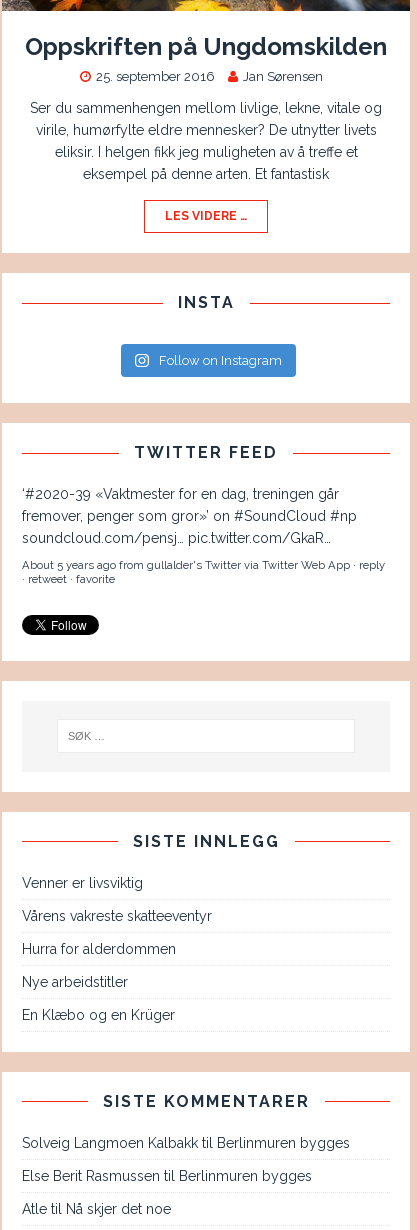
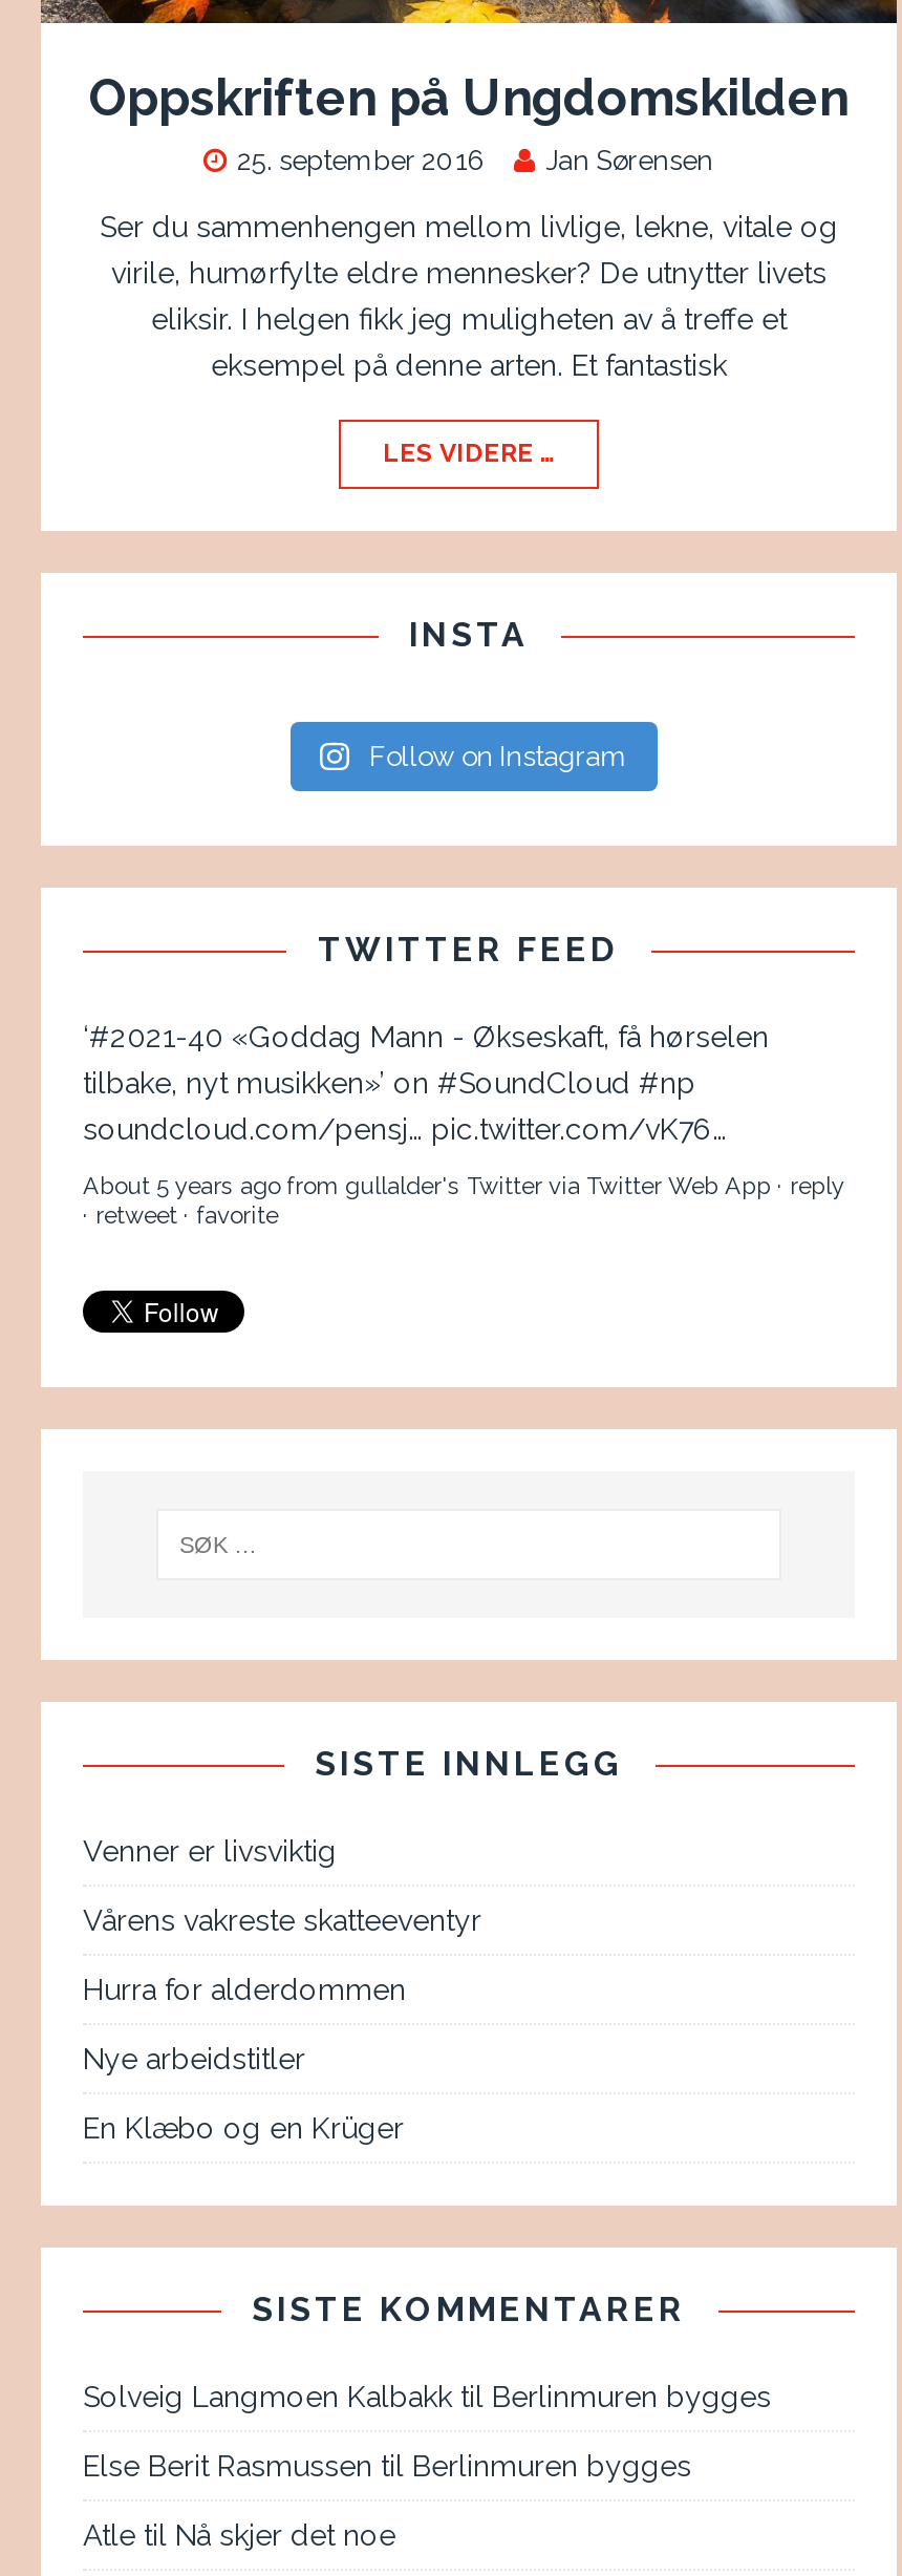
[22,486,357,546] ‘#2020-39 «Vaktmester for en dag, treningen går | fremover, penger som gror»’ on #SoundCloud #np | soundcloud.com/pensj… pic.twitter.com/GkaR… -> [83,1021,769,1146] ‘#2021-40 «Goddag Mann - Økseskaft, få hørselen | tilbake, nyt musikken»’ on #SoundCloud #np | soundcloud.com/pensj… pic.twitter.com/vK76…

